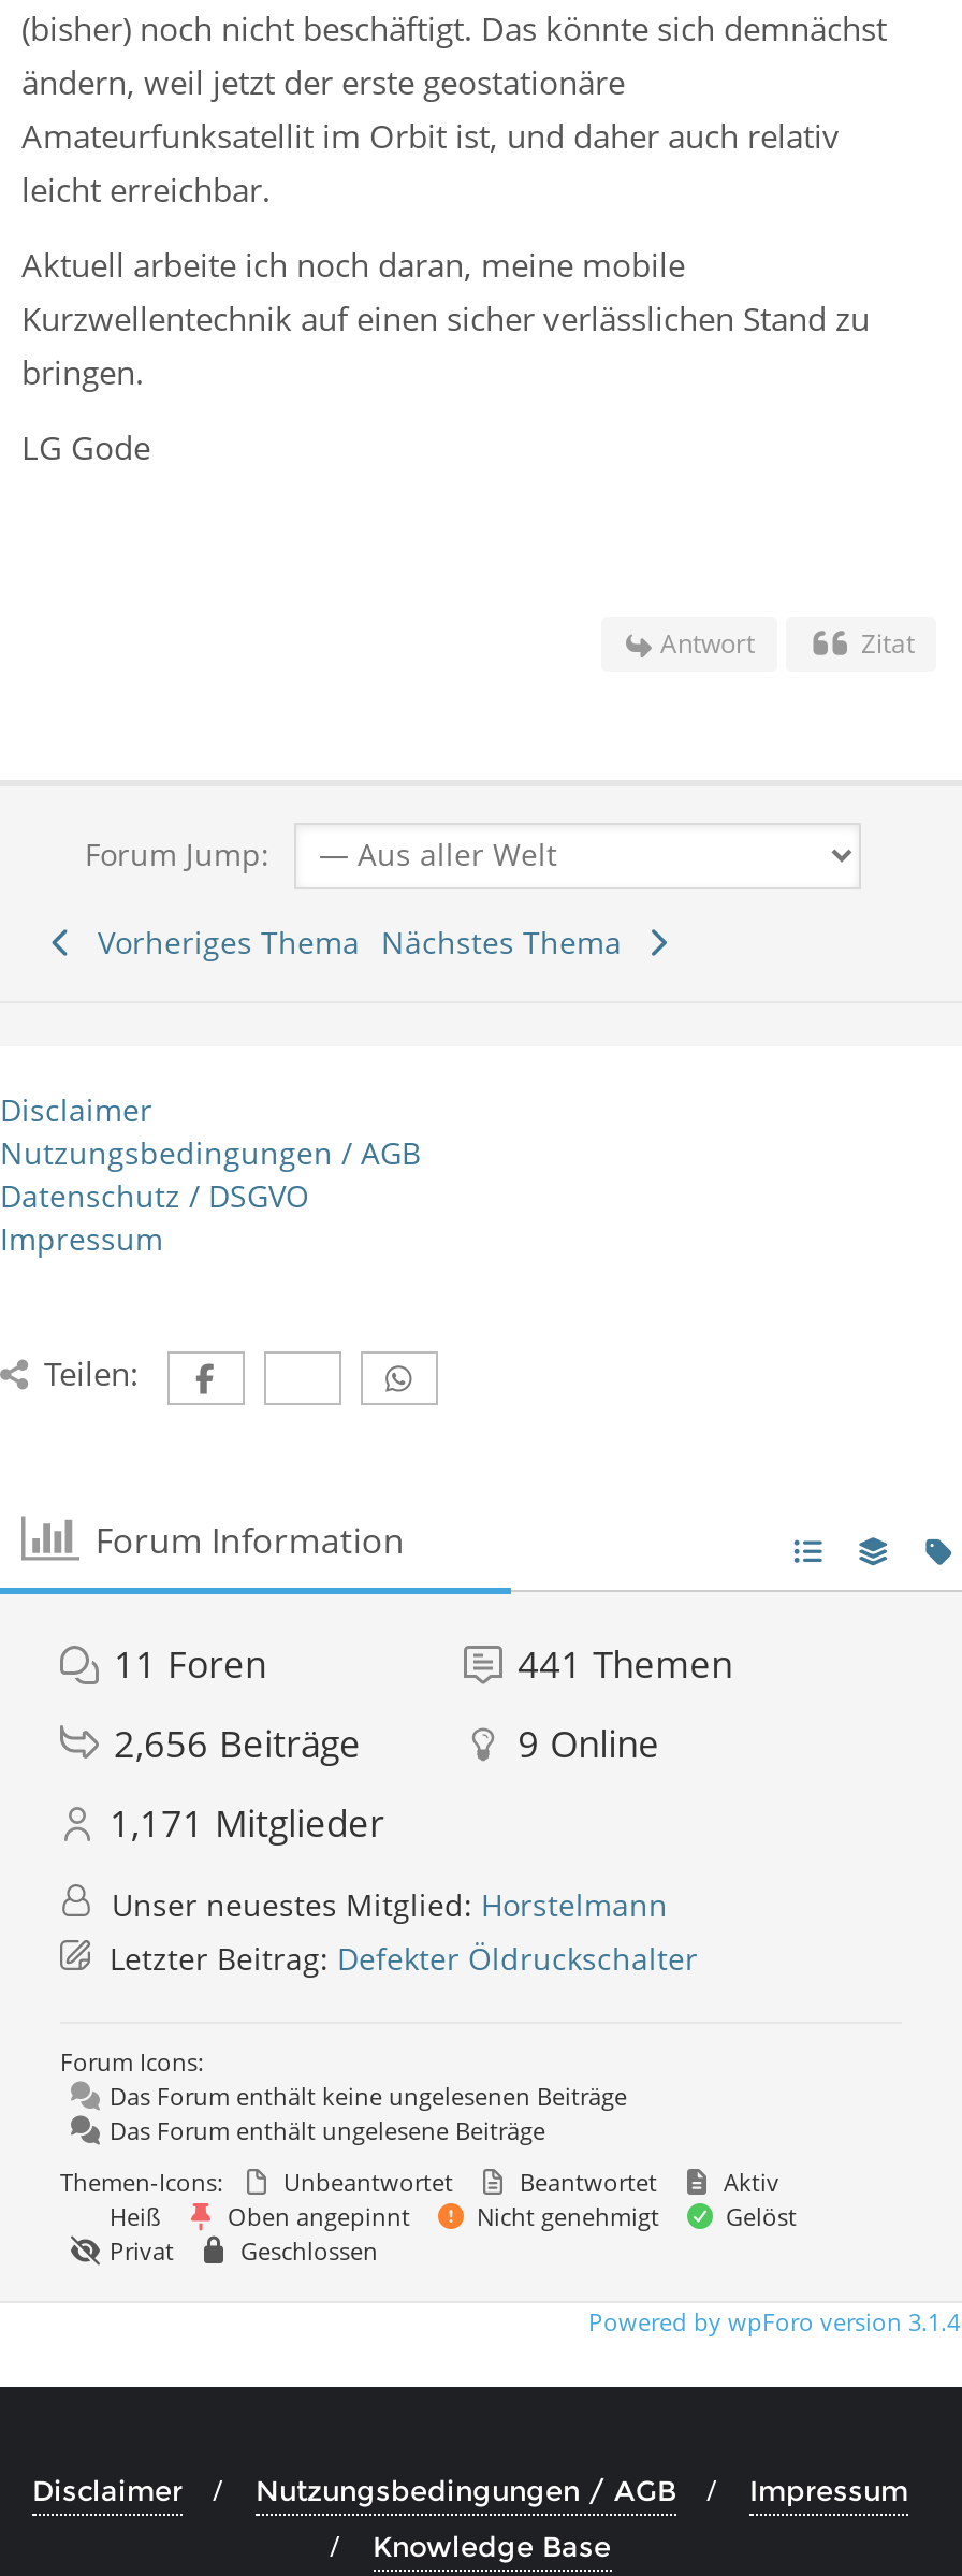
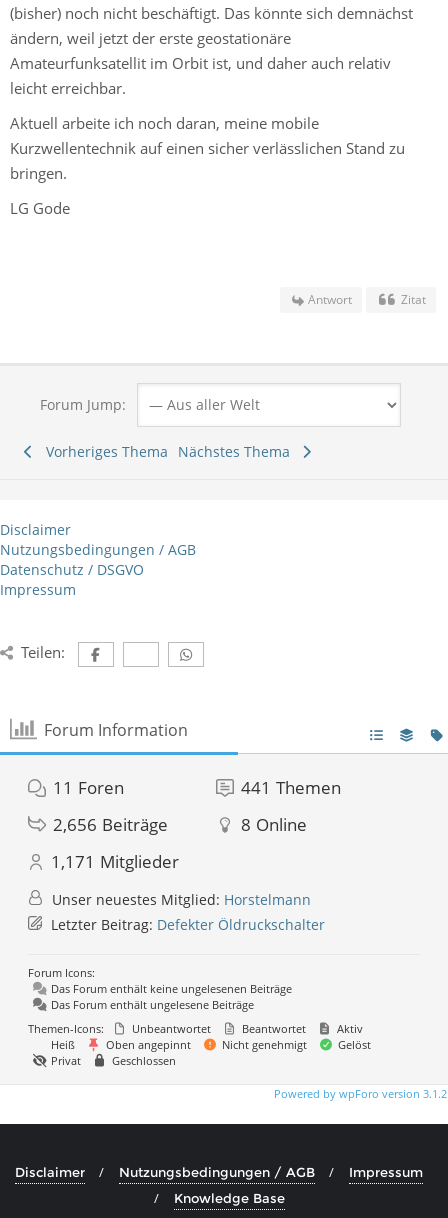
[518,1719,660,1768] 9 Online -> [241,813,307,836] 8 Online
[582,2305,960,2338] Powered by wpForo version 3.1.4 -> [271,1086,447,1101] Powered by wpForo version 3.1.2

